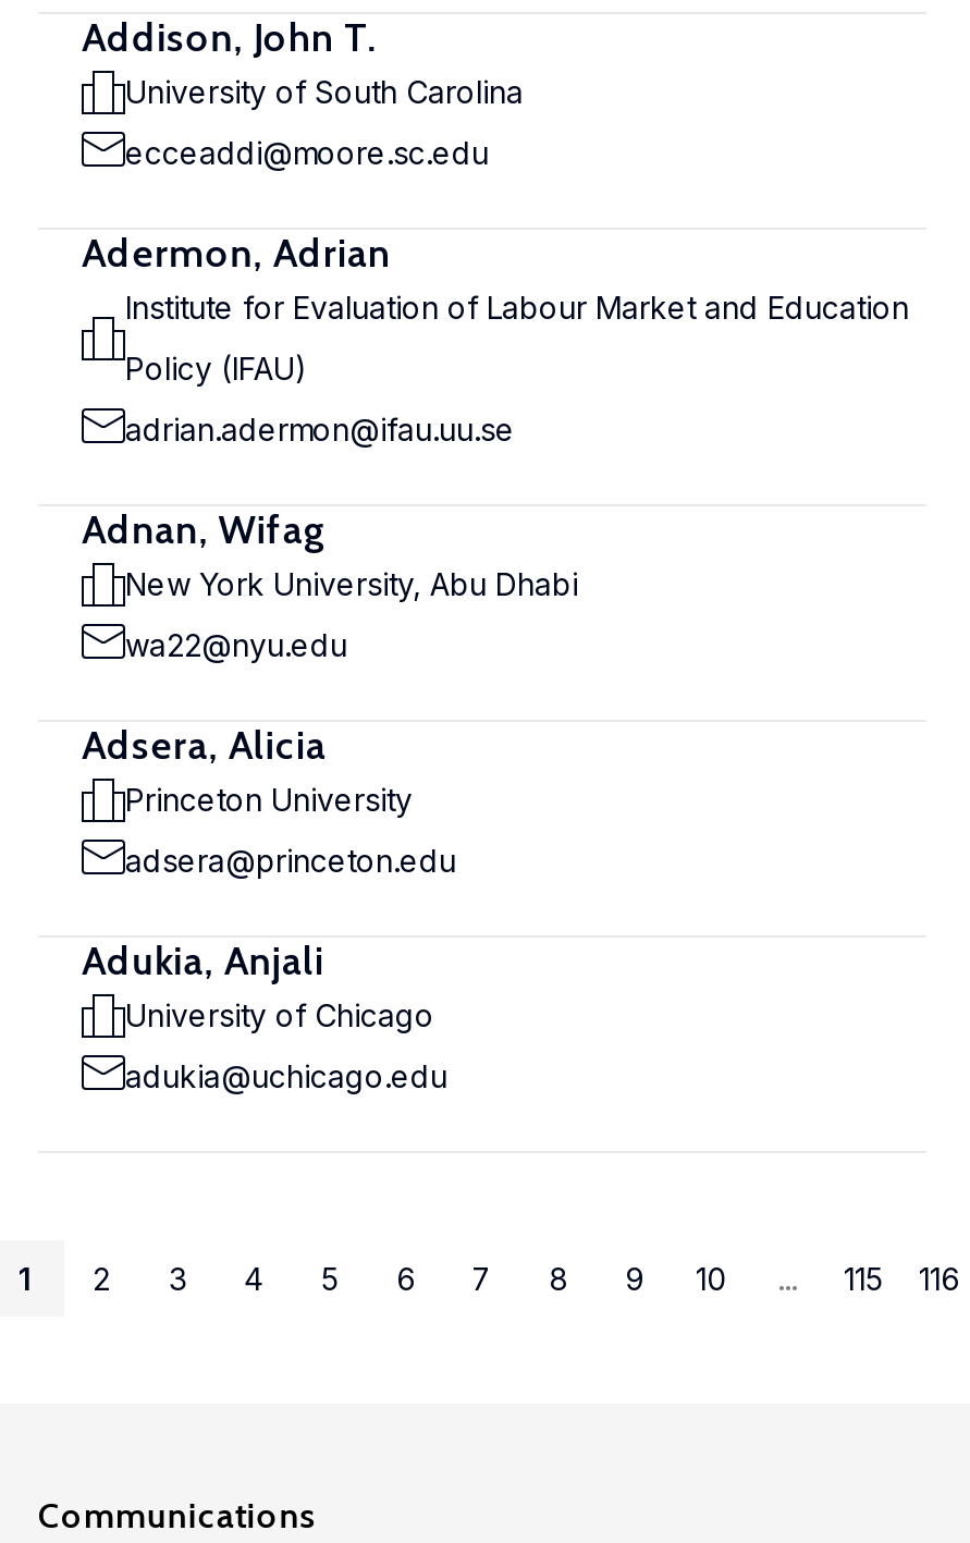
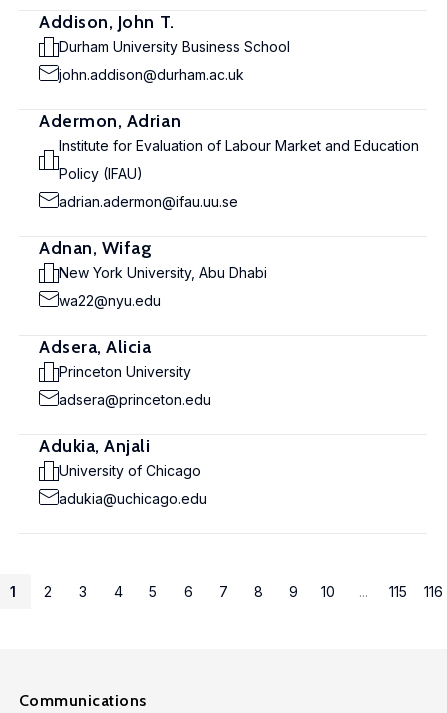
[125,73,524,110] University of South Carolina -> [59,38,290,55] Durham University Business School
[125,134,489,171] ecceaddi@moore.sc.edu -> [59,66,244,83] john.addison@durham.ac.uk

